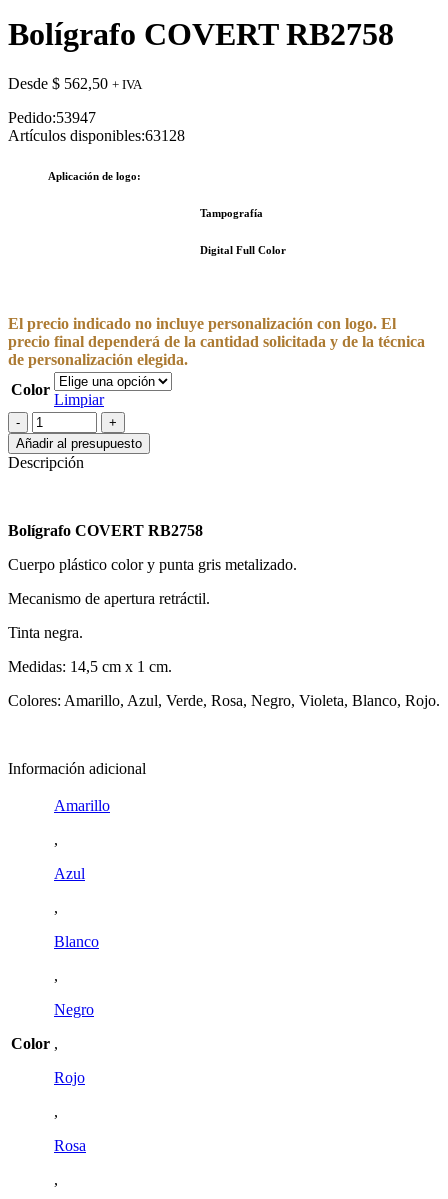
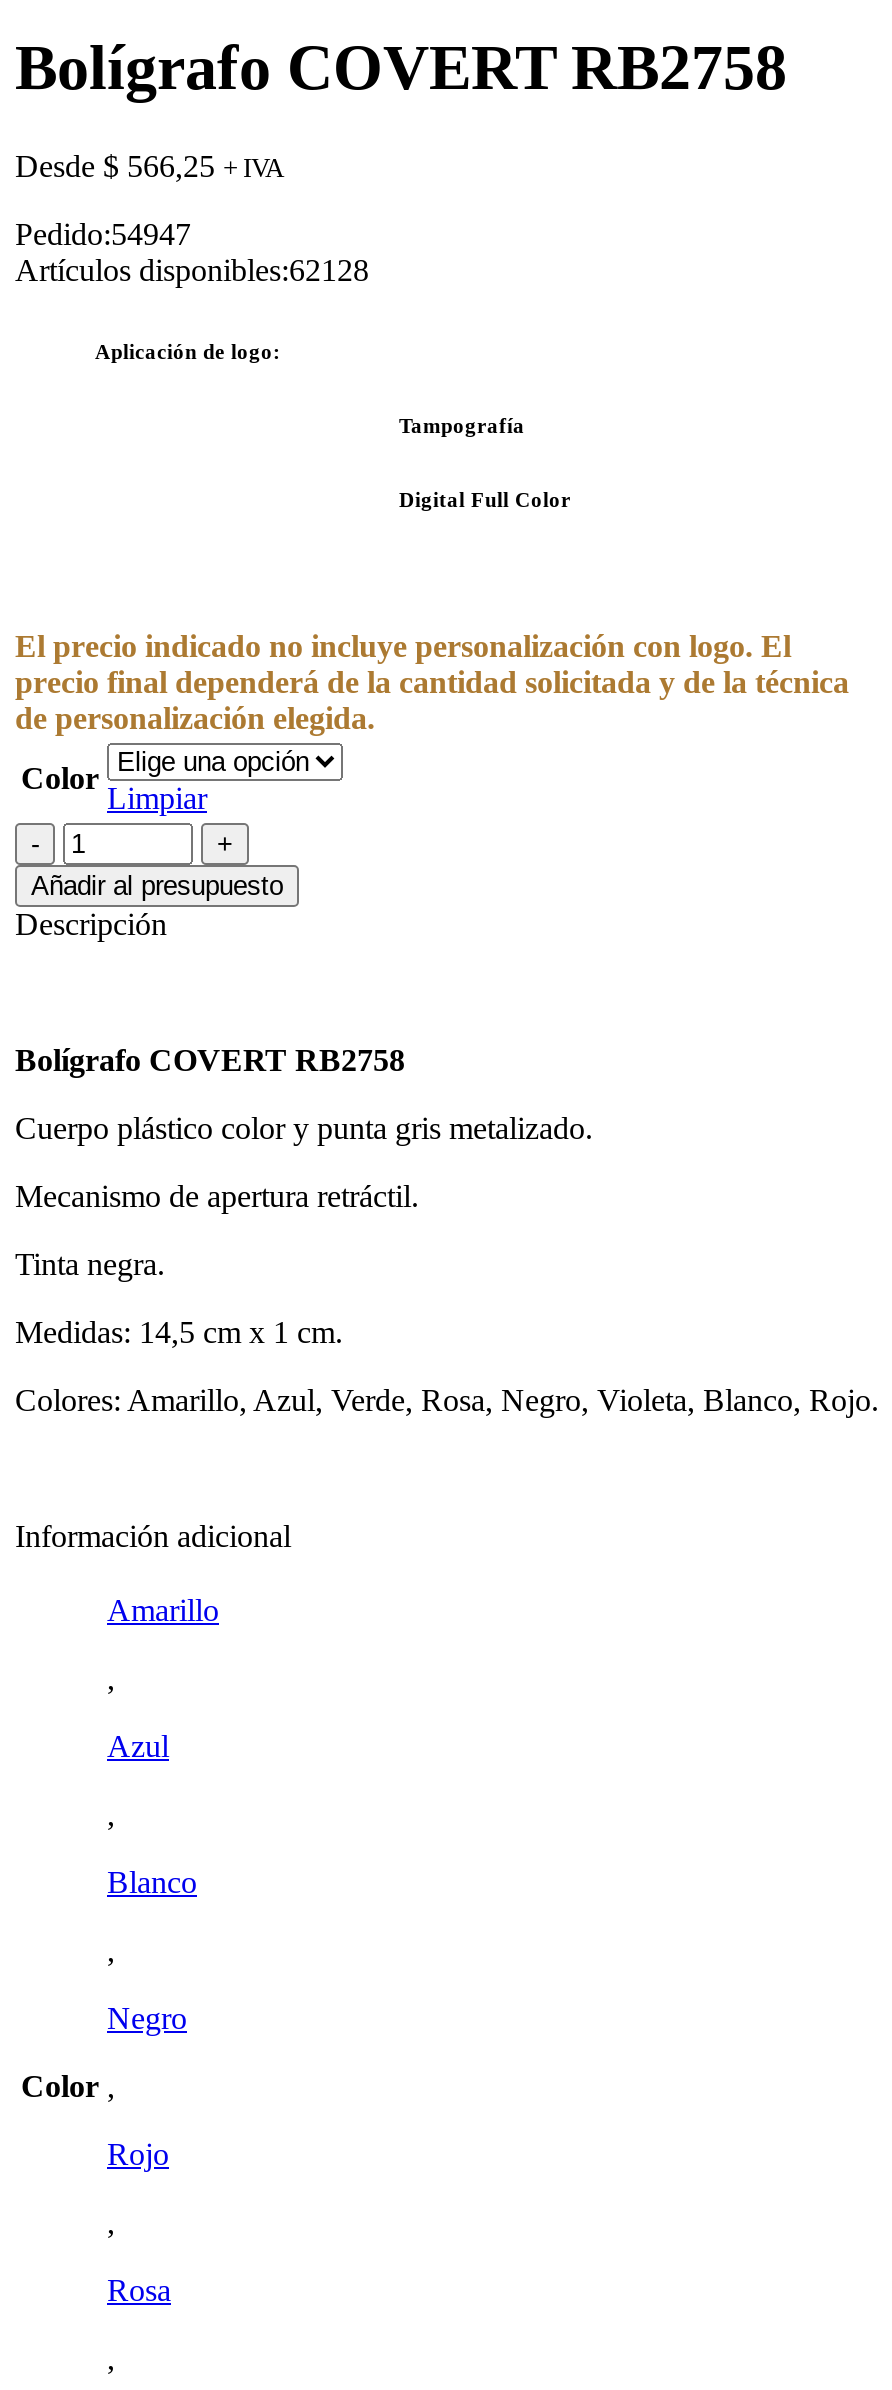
[8,75,142,92] Desde $562,50 + IVA -> [15,149,283,183] Desde $566,25 + IVA
[8,109,96,126] Pedido:53947 -> [15,217,191,251] Pedido:54947
[8,127,185,144] Artículos disponibles:63128 -> [15,253,369,287] Artículos disponibles:62128

